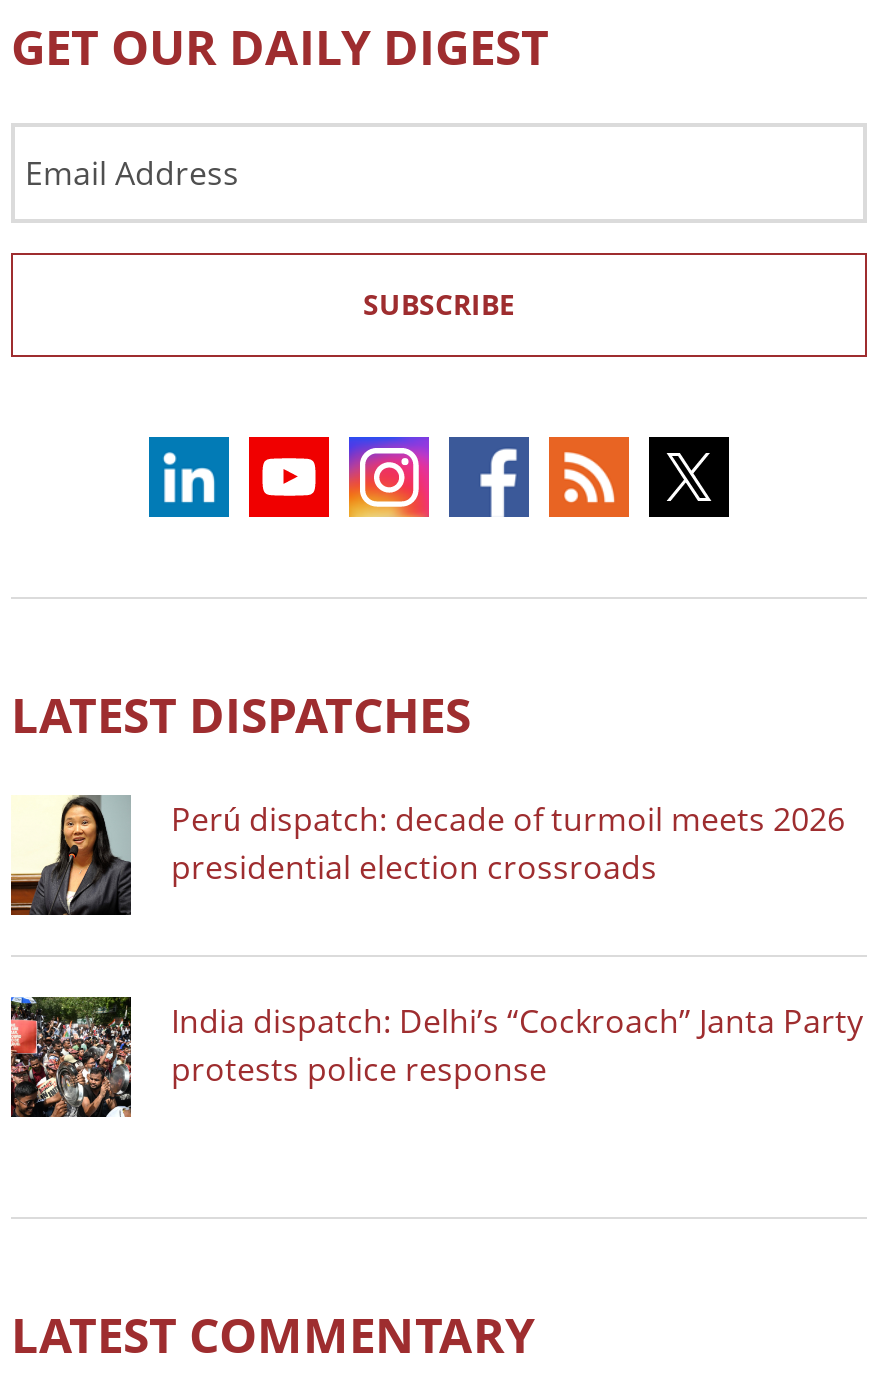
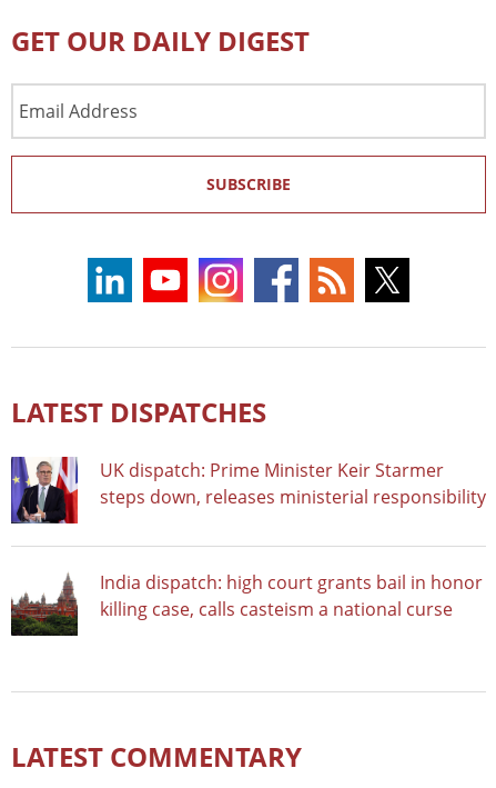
[9,793,845,917] [image] | Perú dispatch: decade of turmoil meets 2026 | presidential election crossroads -> [10,456,486,525] [image] | UK dispatch: Prime Minister Keir Starmer | steps down, releases ministerial responsibility
[9,995,863,1119] [image] | India dispatch: Delhi’s “Cockroach” Janta Party | protests police response -> [11,569,483,637] [image] | India dispatch: high court grants bail in honor | killing case, calls casteism a national curse

